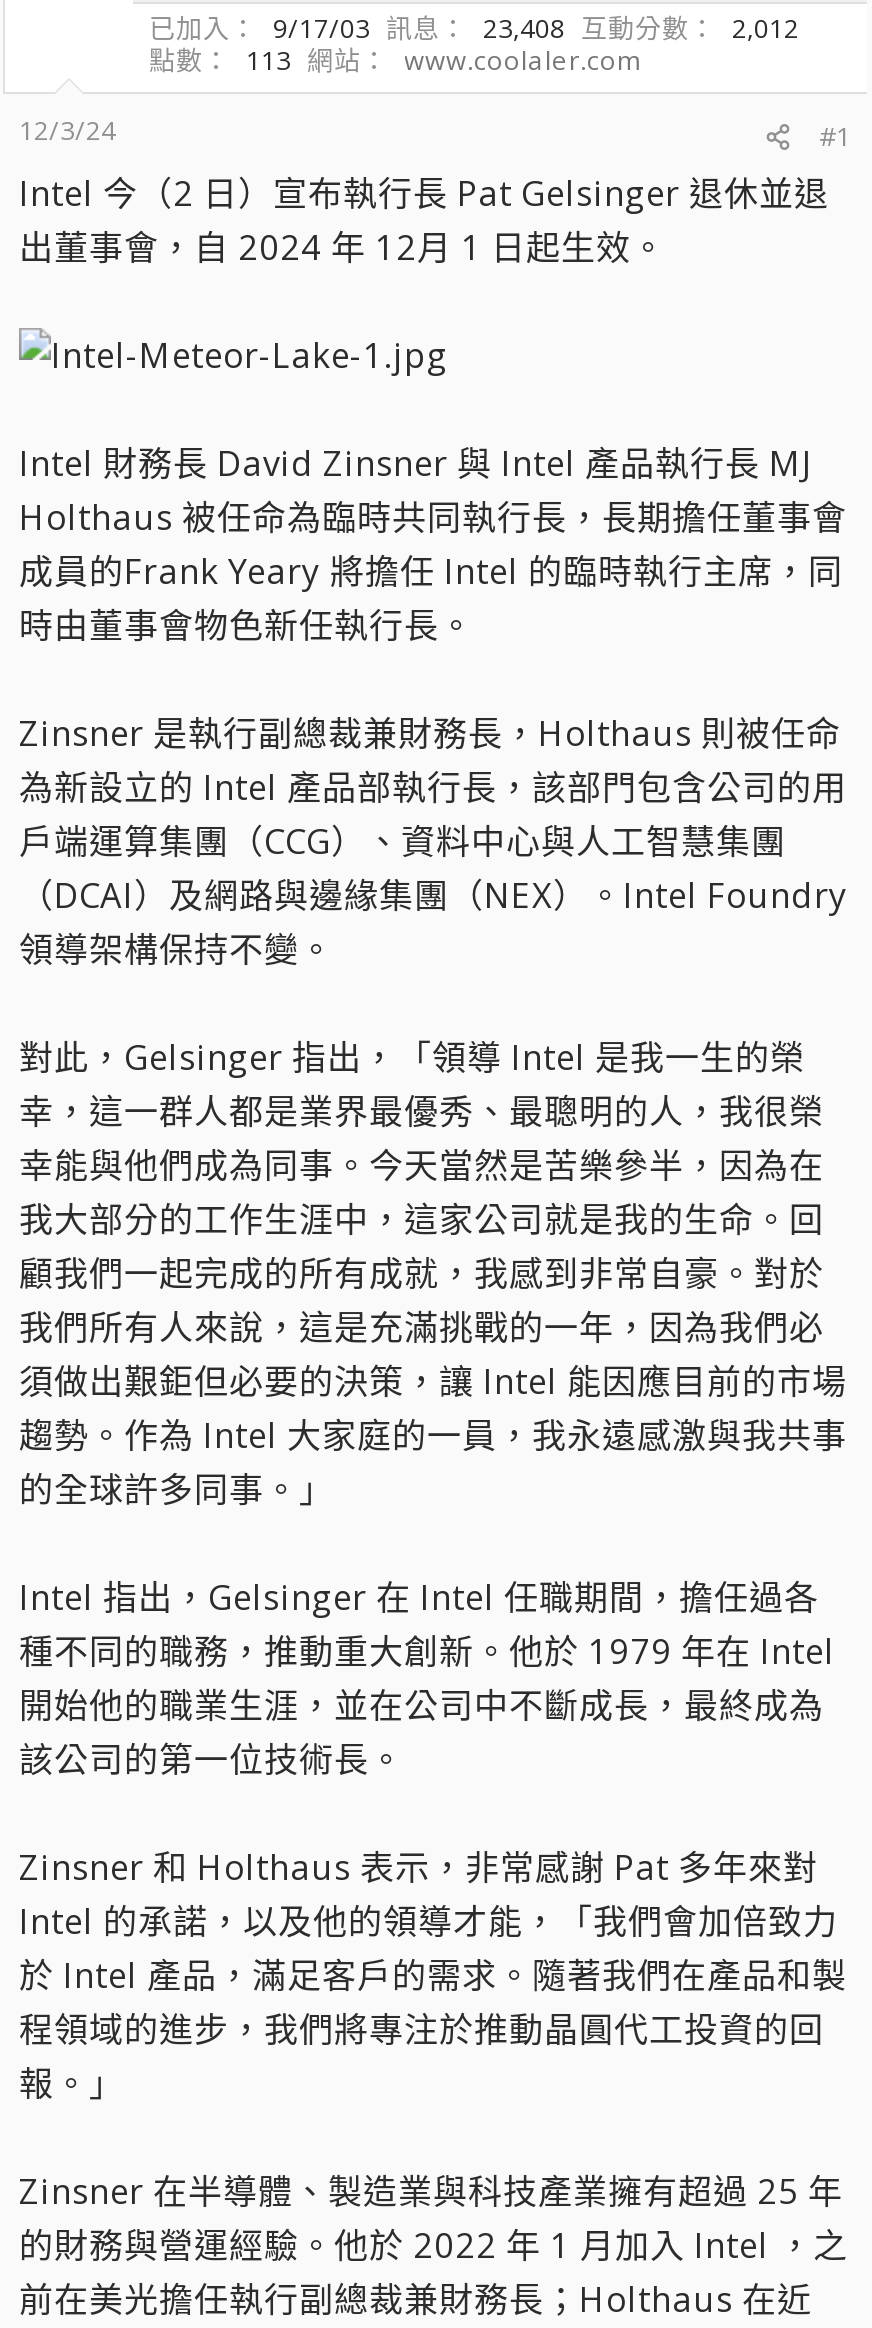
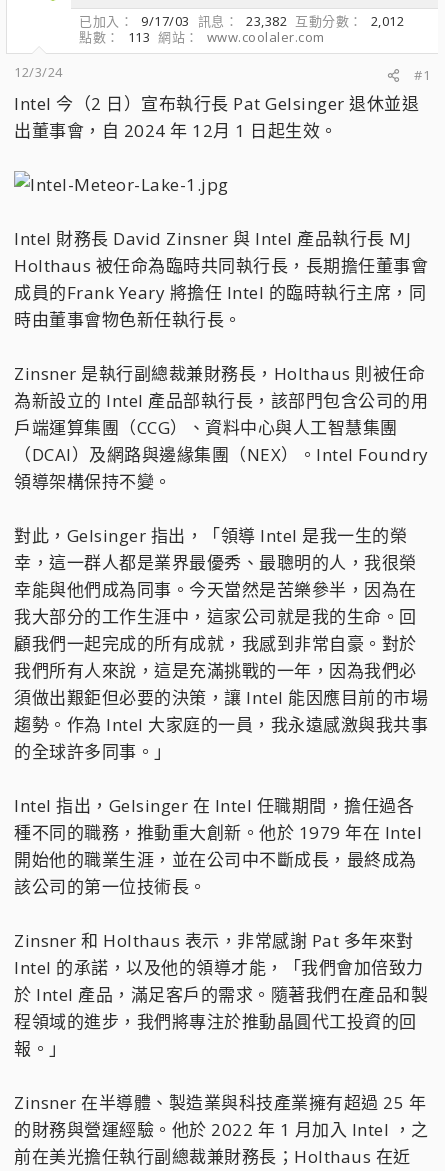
[149,10,799,46] 已加入 9/17/03 訊息 23,408 互動分數 2,012 -> [79,12,404,30] 已加入 9/17/03 訊息 23,382 互動分數 2,012

